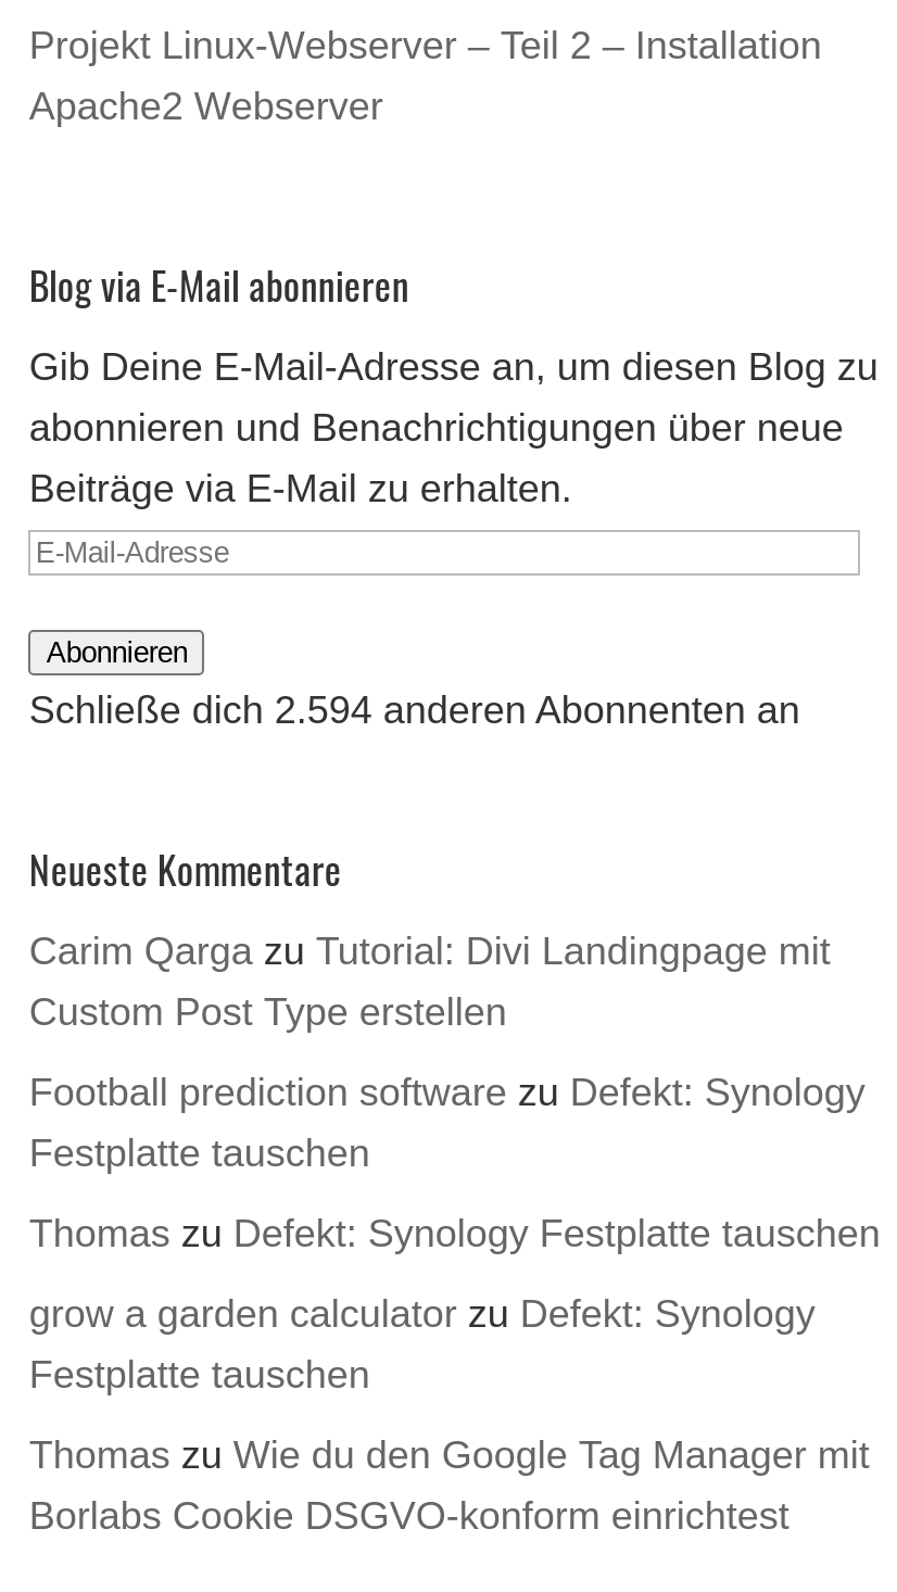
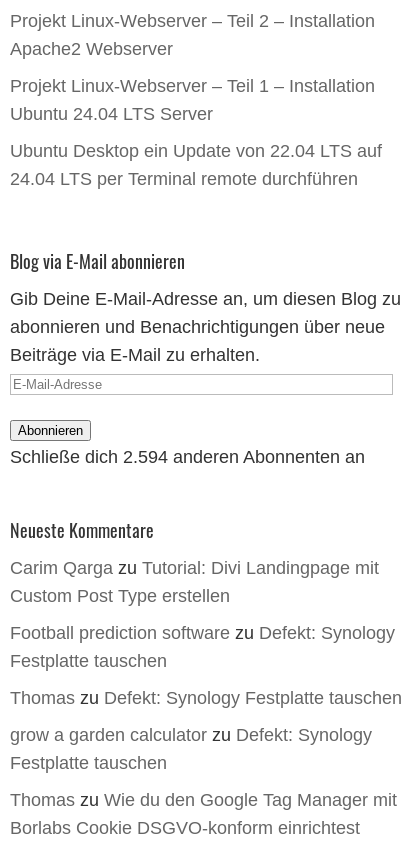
none -> [10,76,382,189] Projekt Linux-Webserver – Teil 1 – Installation | Ubuntu 24.04 LTS Server | Ubuntu Desktop ein Update von 22.04 LTS auf | 24.04 LTS per Terminal remote durchführen

